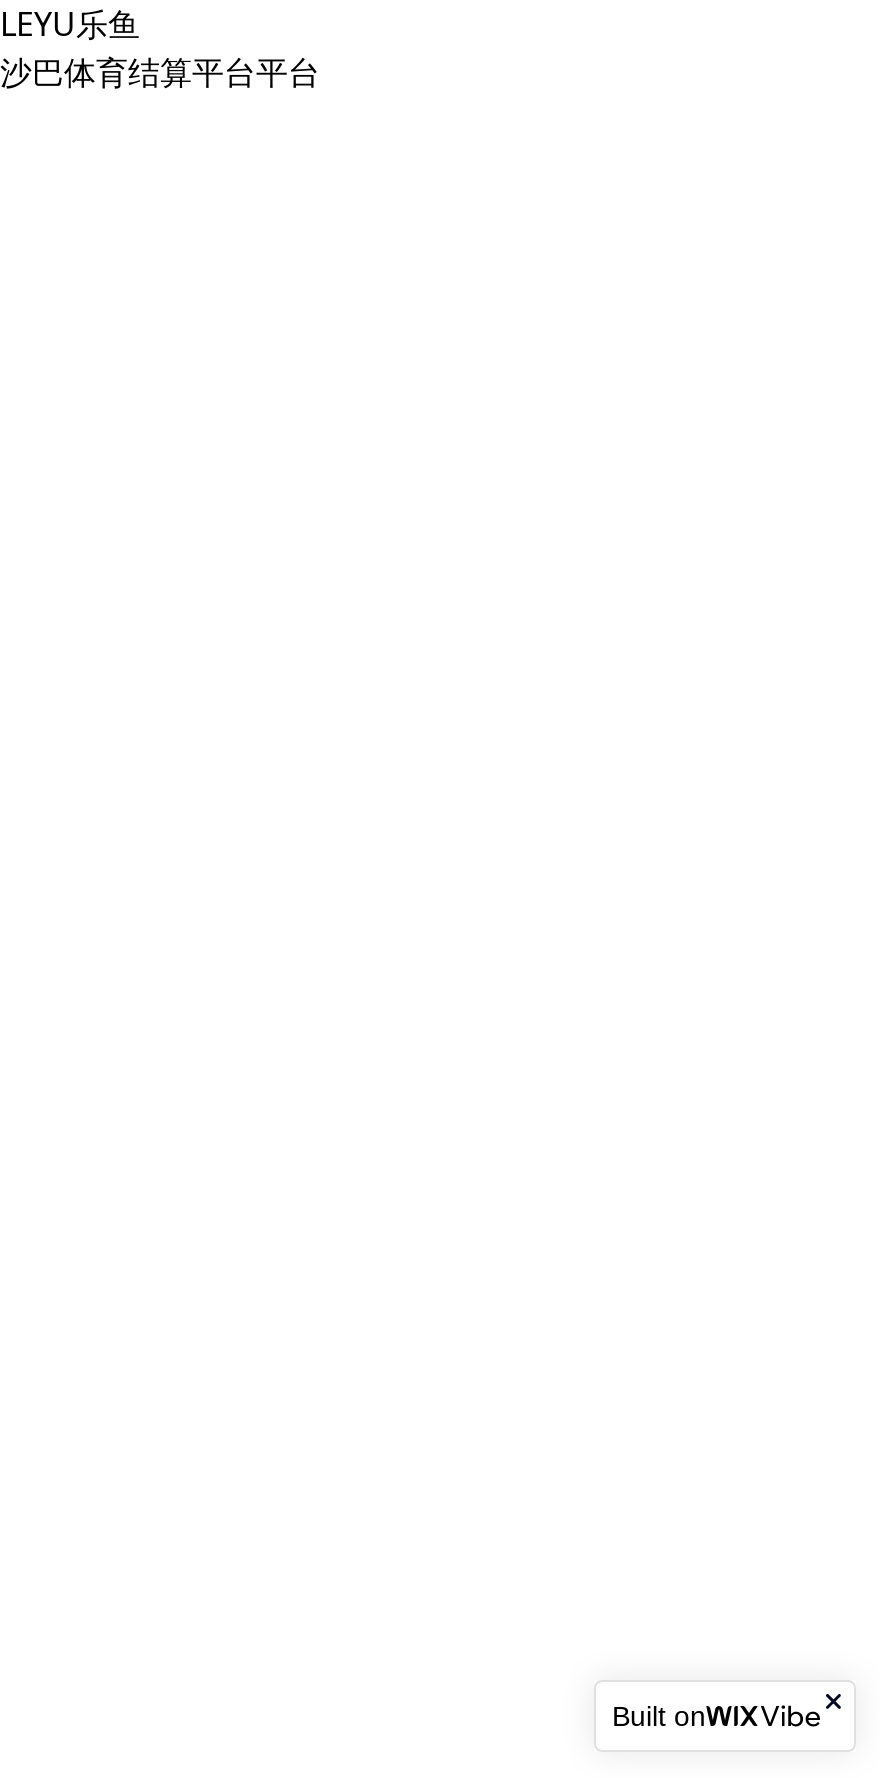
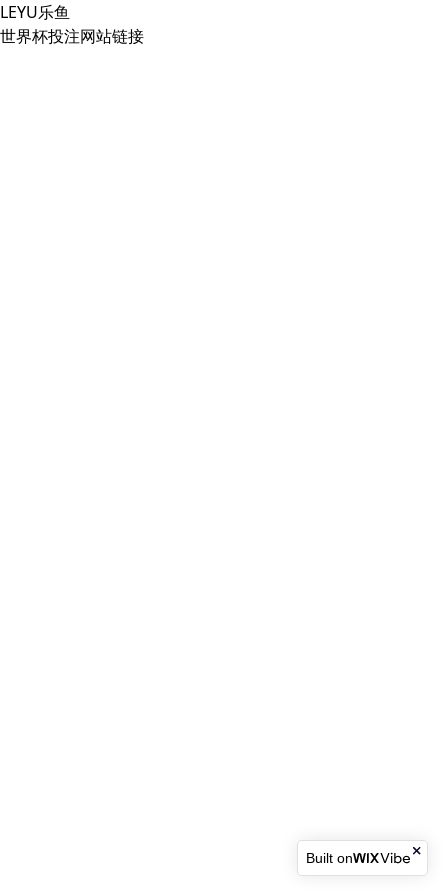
[0,50,320,94] 沙巴体育结算平台平台 -> [0,25,144,47] 世界杯投注网站链接

